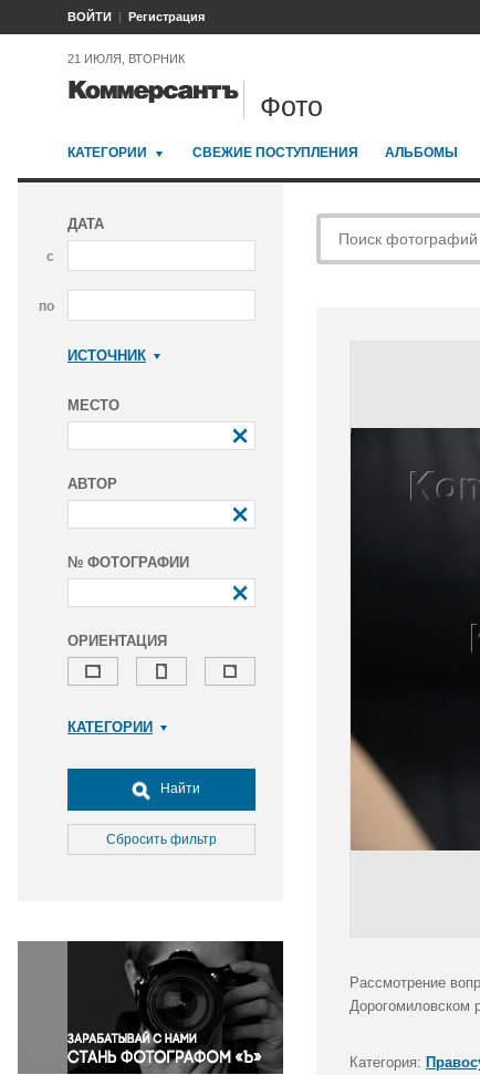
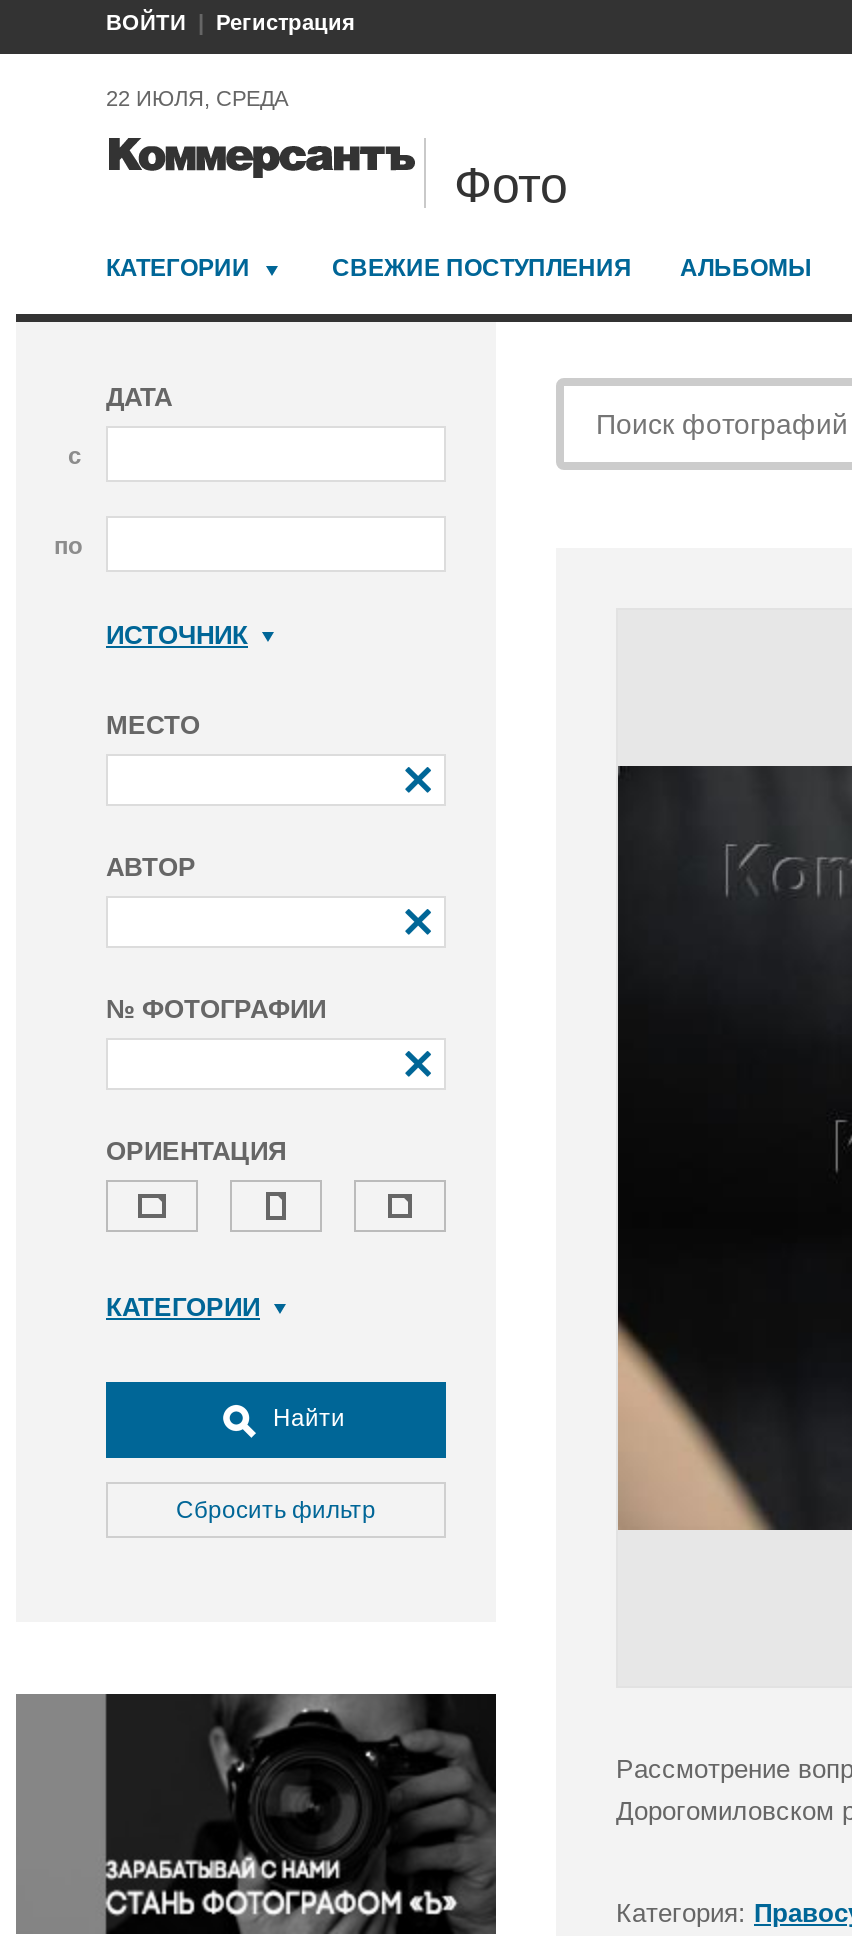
[67,52,185,65] 21 ИЮЛЯ, ВТОРНИК -> [106,86,288,110] 22 ИЮЛЯ, СРЕДА

